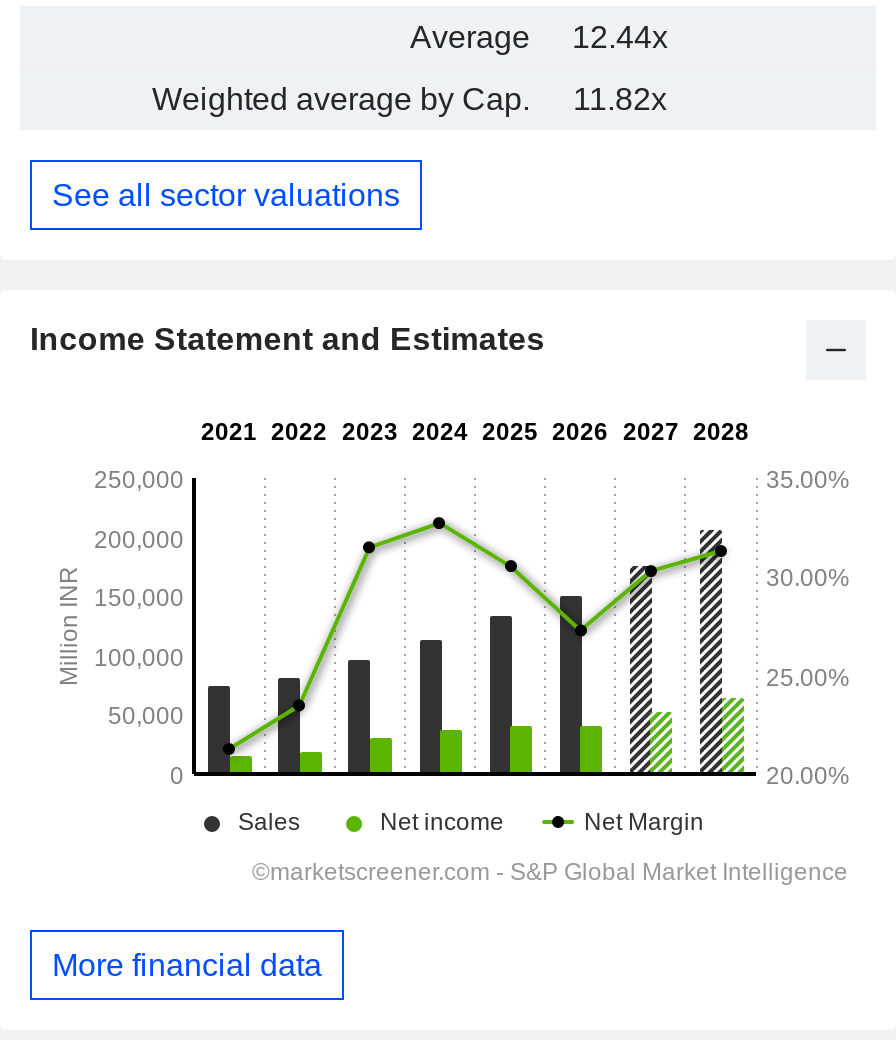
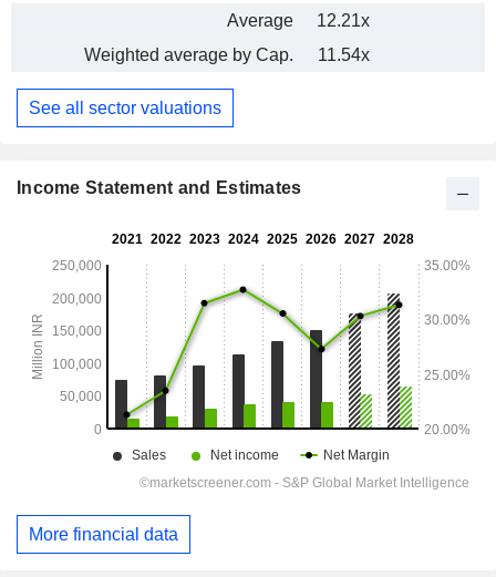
[410,20,668,54] Average 12.44x -> [227,11,370,30] Average 12.21x
[152,82,667,116] Weighted average by Cap. 11.82x -> [84,45,369,64] Weighted average by Cap. 11.54x

